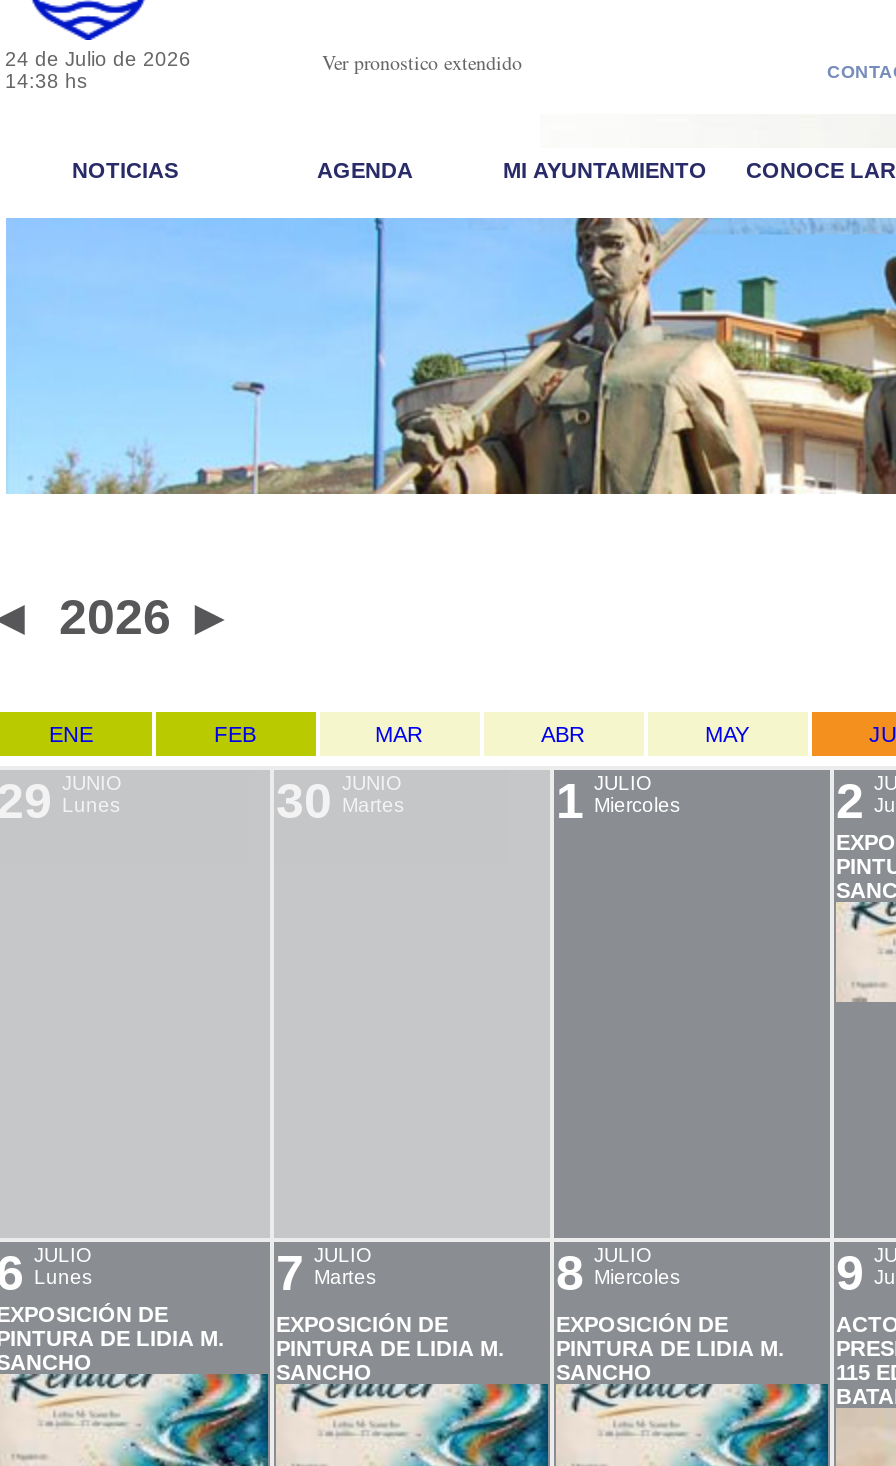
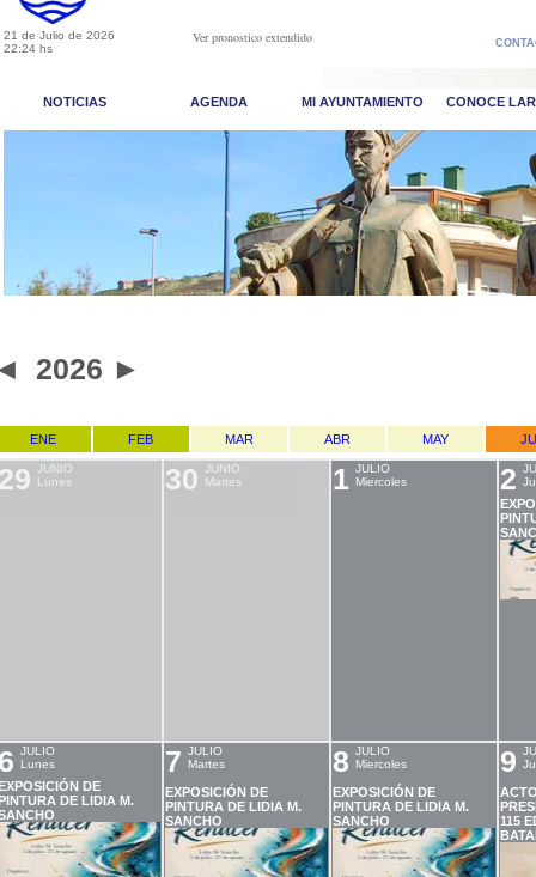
[5,48,191,70] 24 de Julio de 2026 -> [3,29,114,42] 21 de Julio de 2026
[5,70,87,92] 14:38 hs -> [3,42,52,55] 22:24 hs

